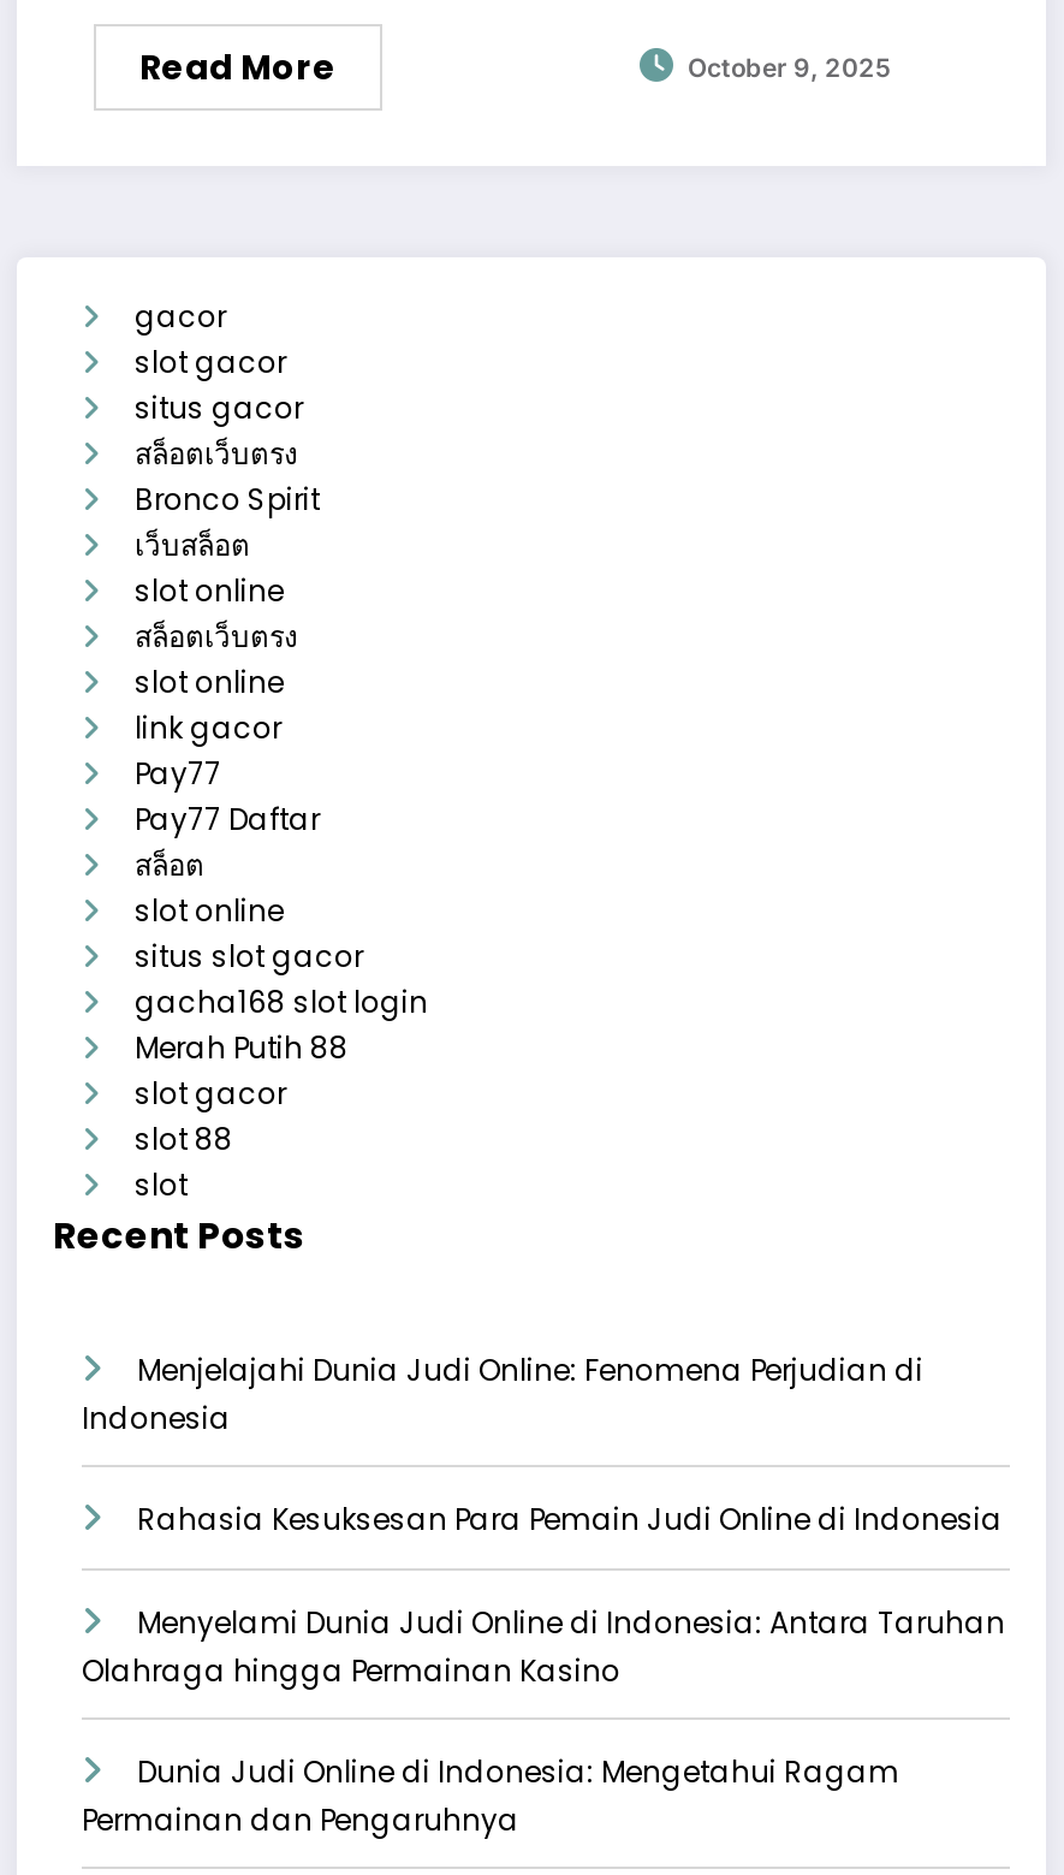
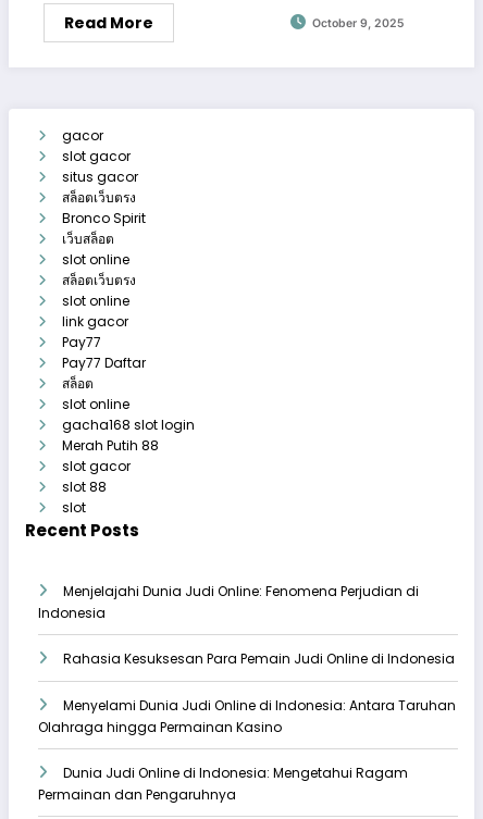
[135,936,363,977] situs slot gacor -> none

